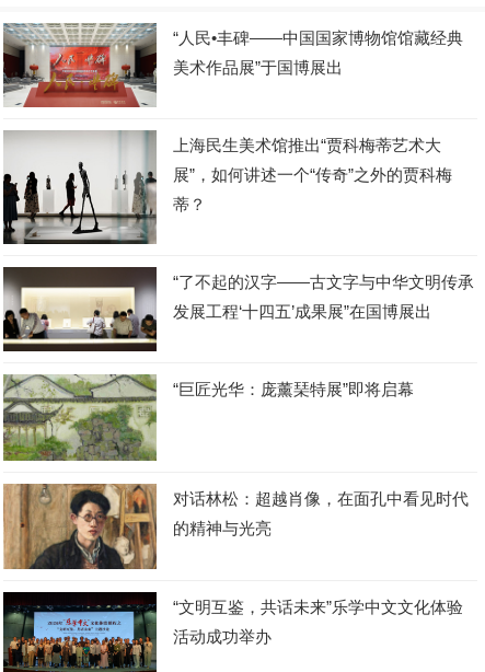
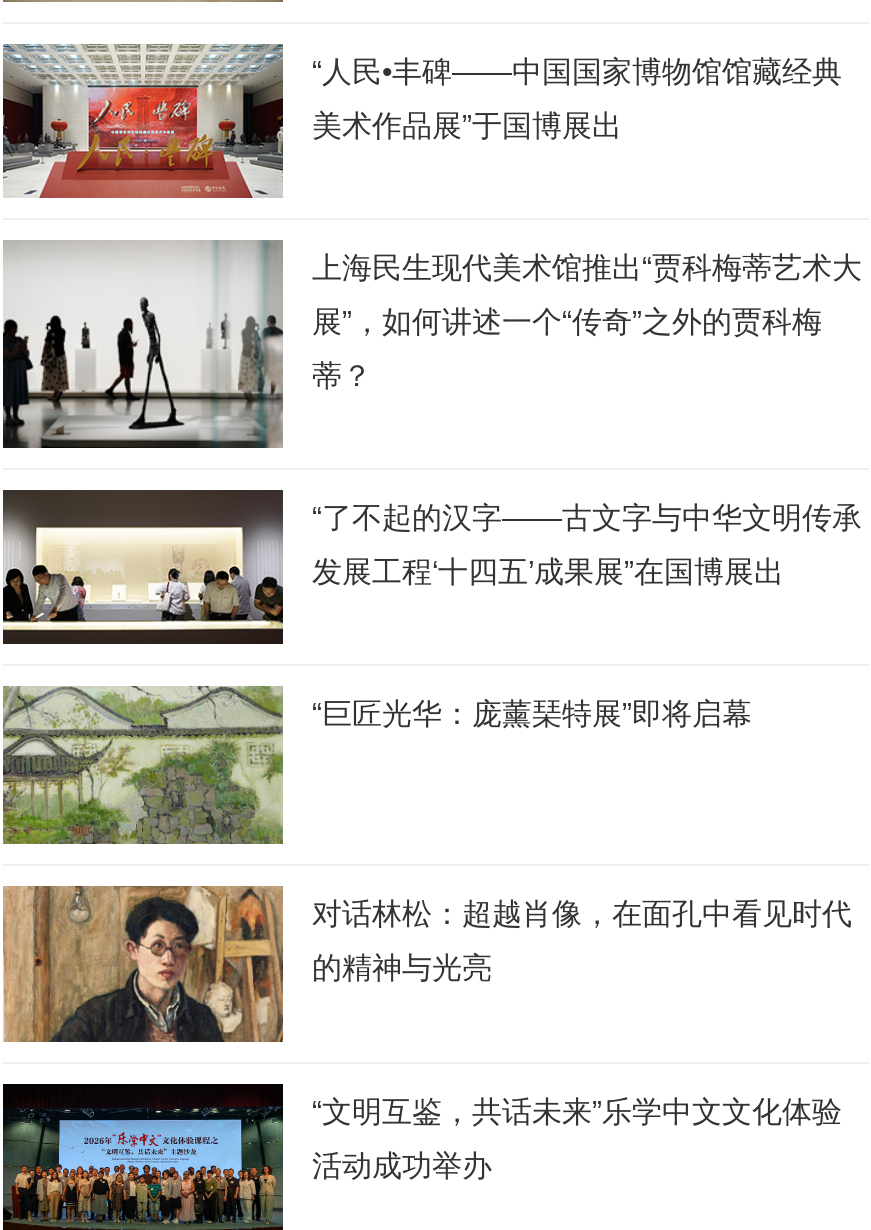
[172,136,441,155] 上海民生美术馆推出“贾科梅蒂艺术大 -> [312,250,862,284] 上海民生现代美术馆推出“贾科梅蒂艺术大

